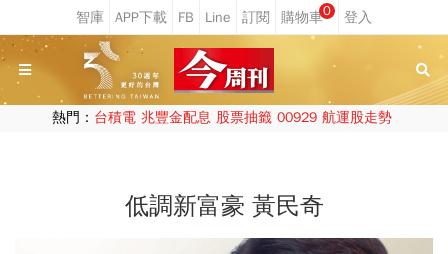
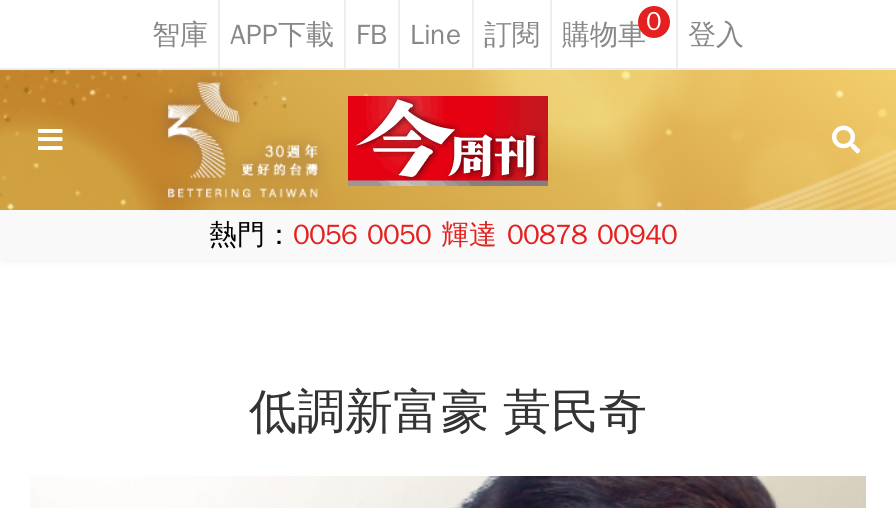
[51,109,391,126] 熱門：台積電 兆豐金配息 股票抽籤 00929 航運股走勢 -> [209,218,677,252] 熱門：0056 0050 輝達 00878 00940

